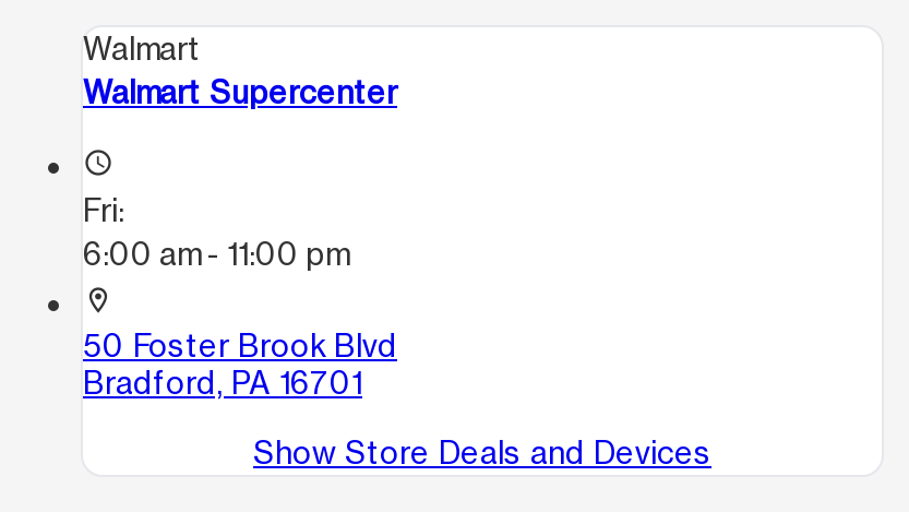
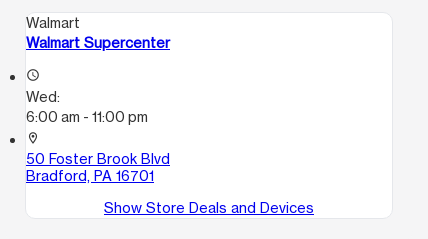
[83,191,131,229] Fri: -> [26,88,63,105] Wed:

